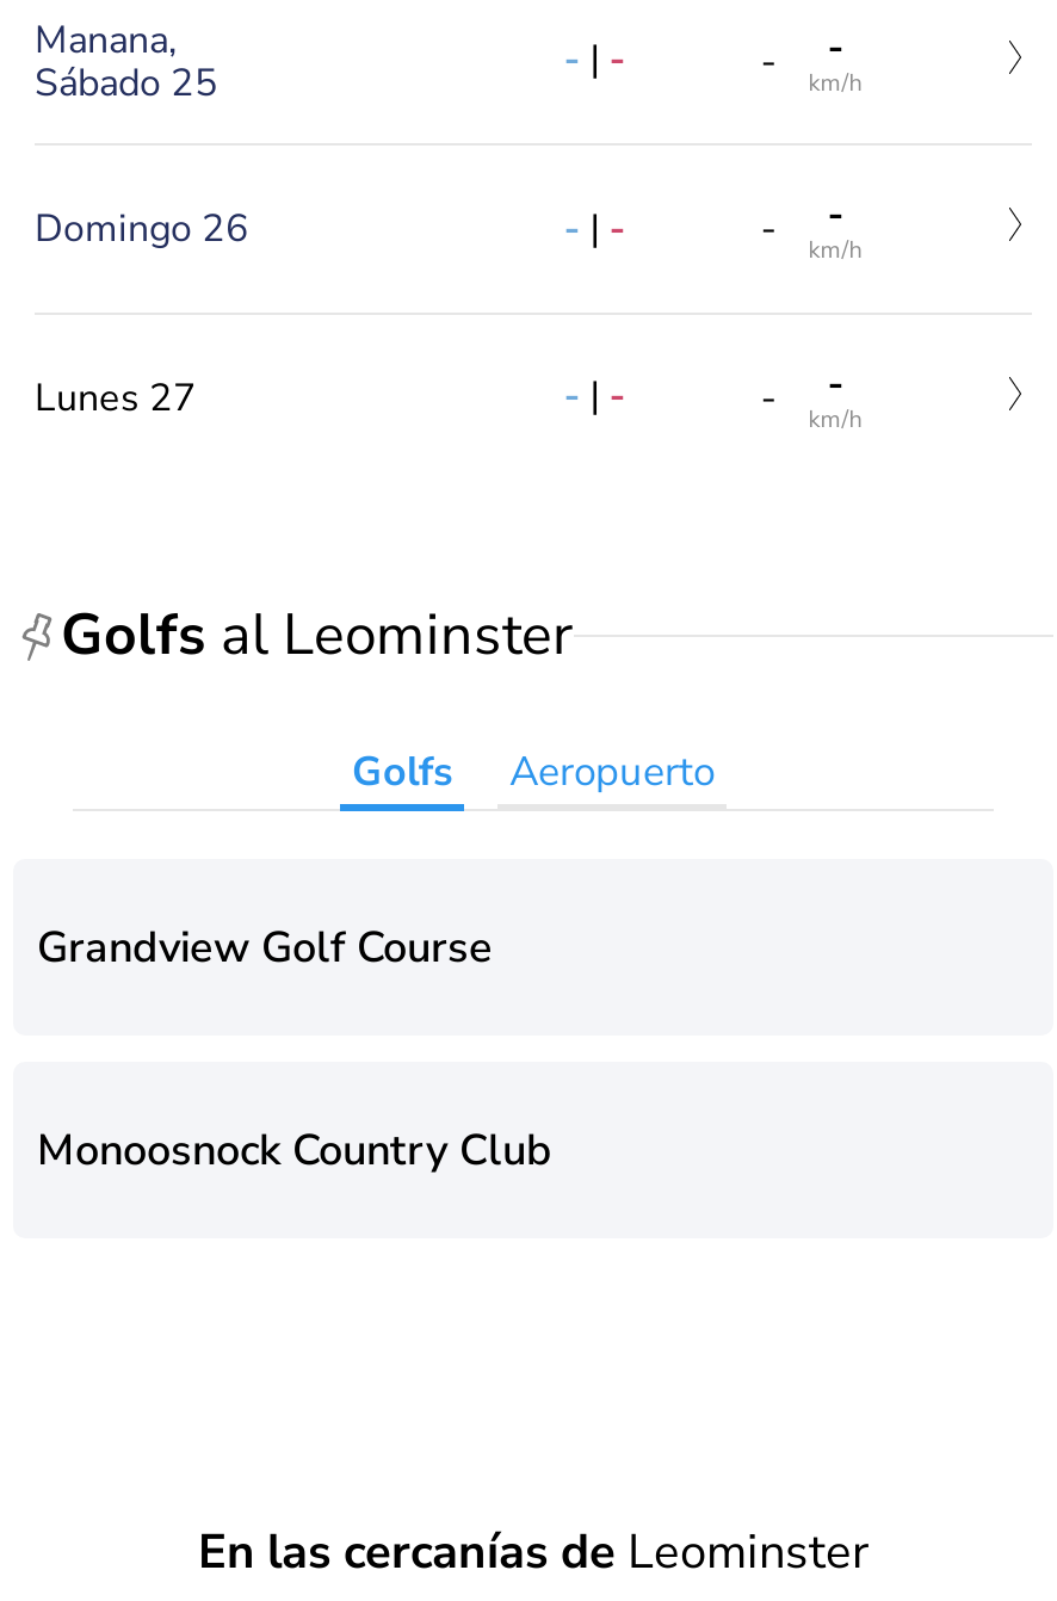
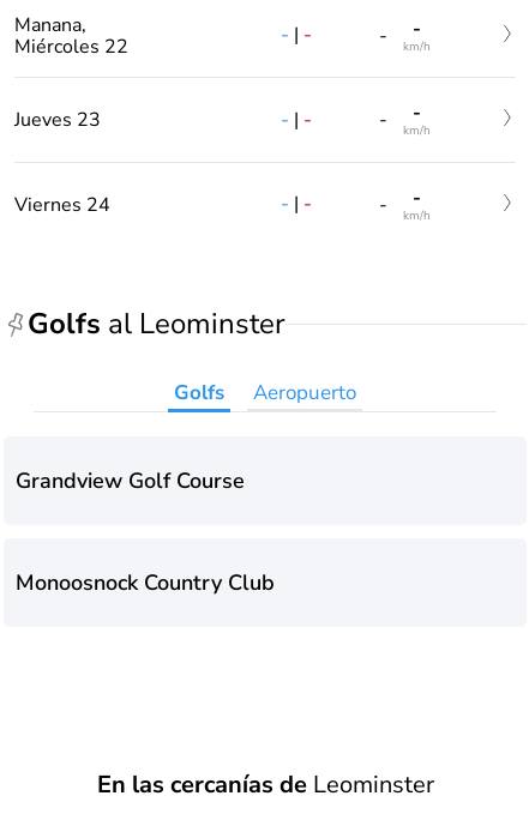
[35,56,218,109] Sábado 25 -> [14,33,128,59] Miércoles 22
[35,203,249,256] Domingo 26 -> [14,107,101,133] Jueves 23
[35,372,197,424] Lunes 27 -> [14,192,110,218] Viernes 24

